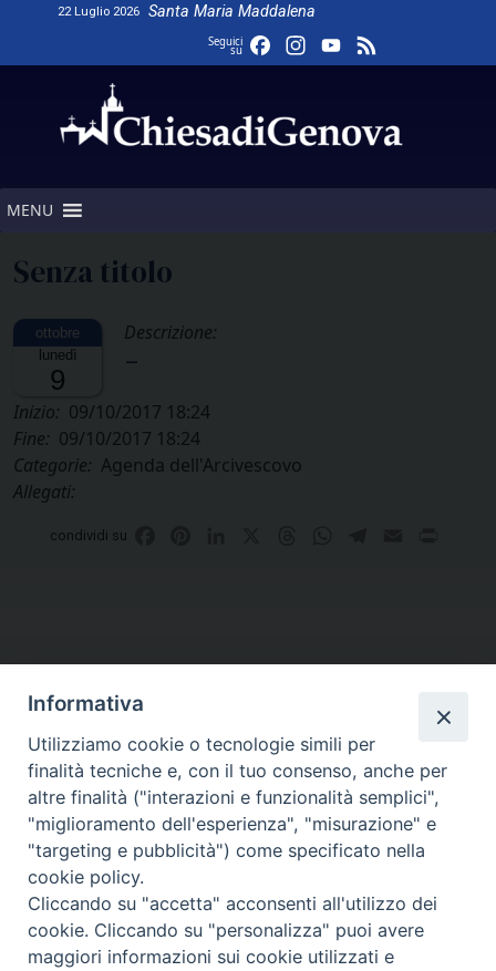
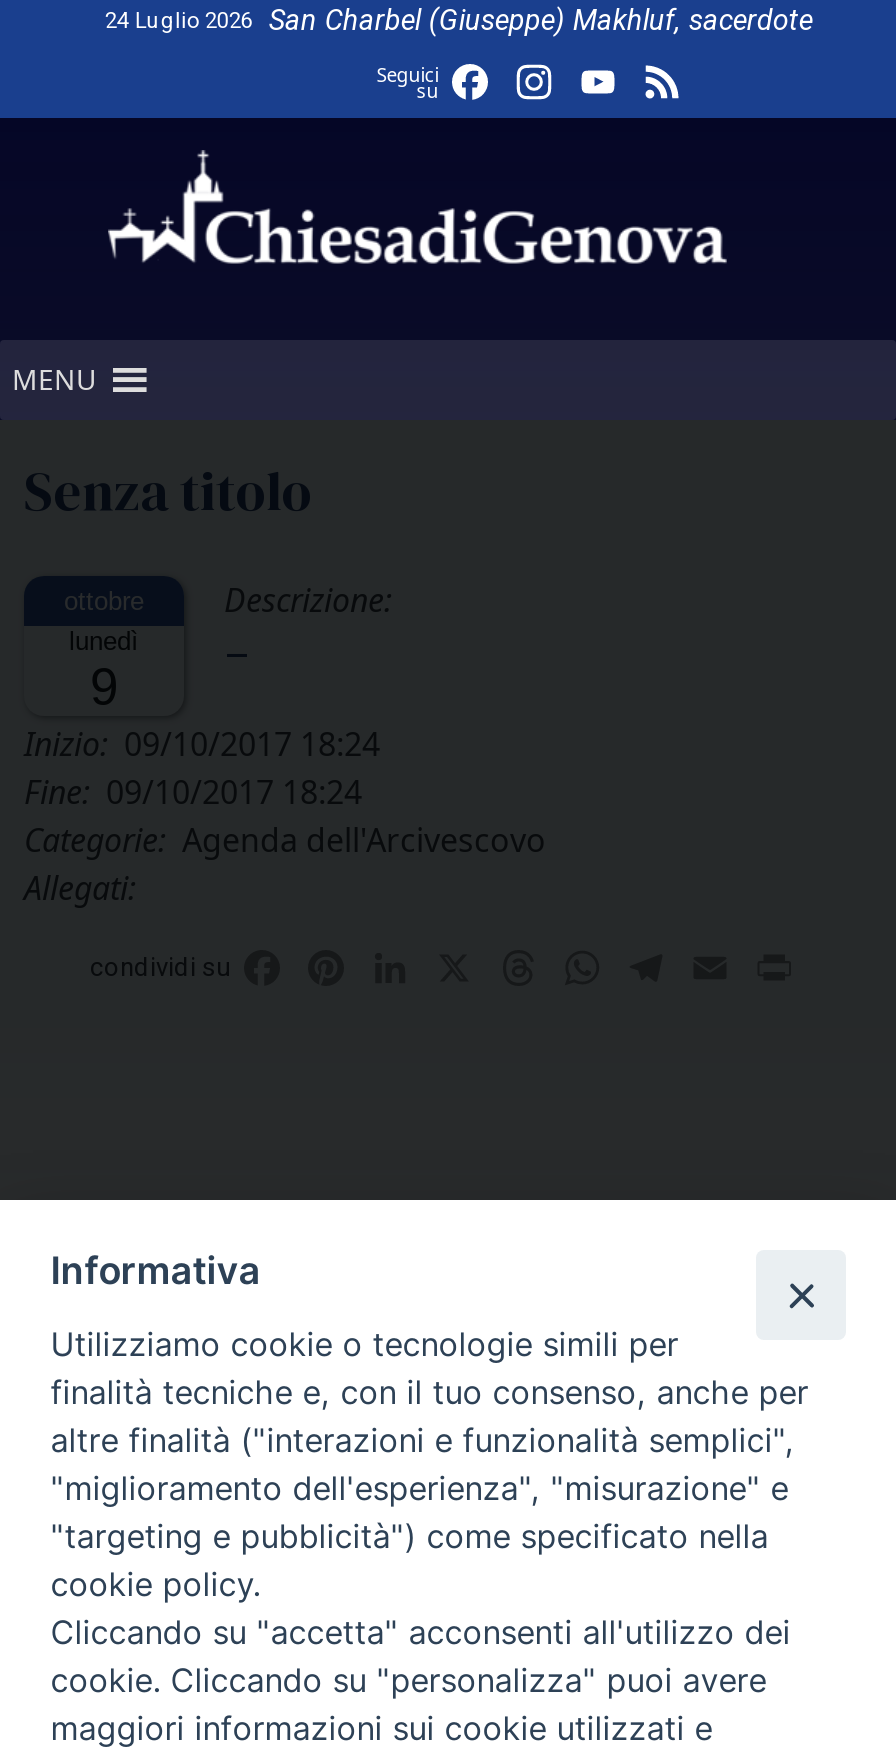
[58,2,316,21] 22 Luglio 2026 | Santa Maria Maddalena -> [105,4,813,38] 24 Luglio 2026 | San Charbel (Giuseppe) Makhluf, sacerdote

